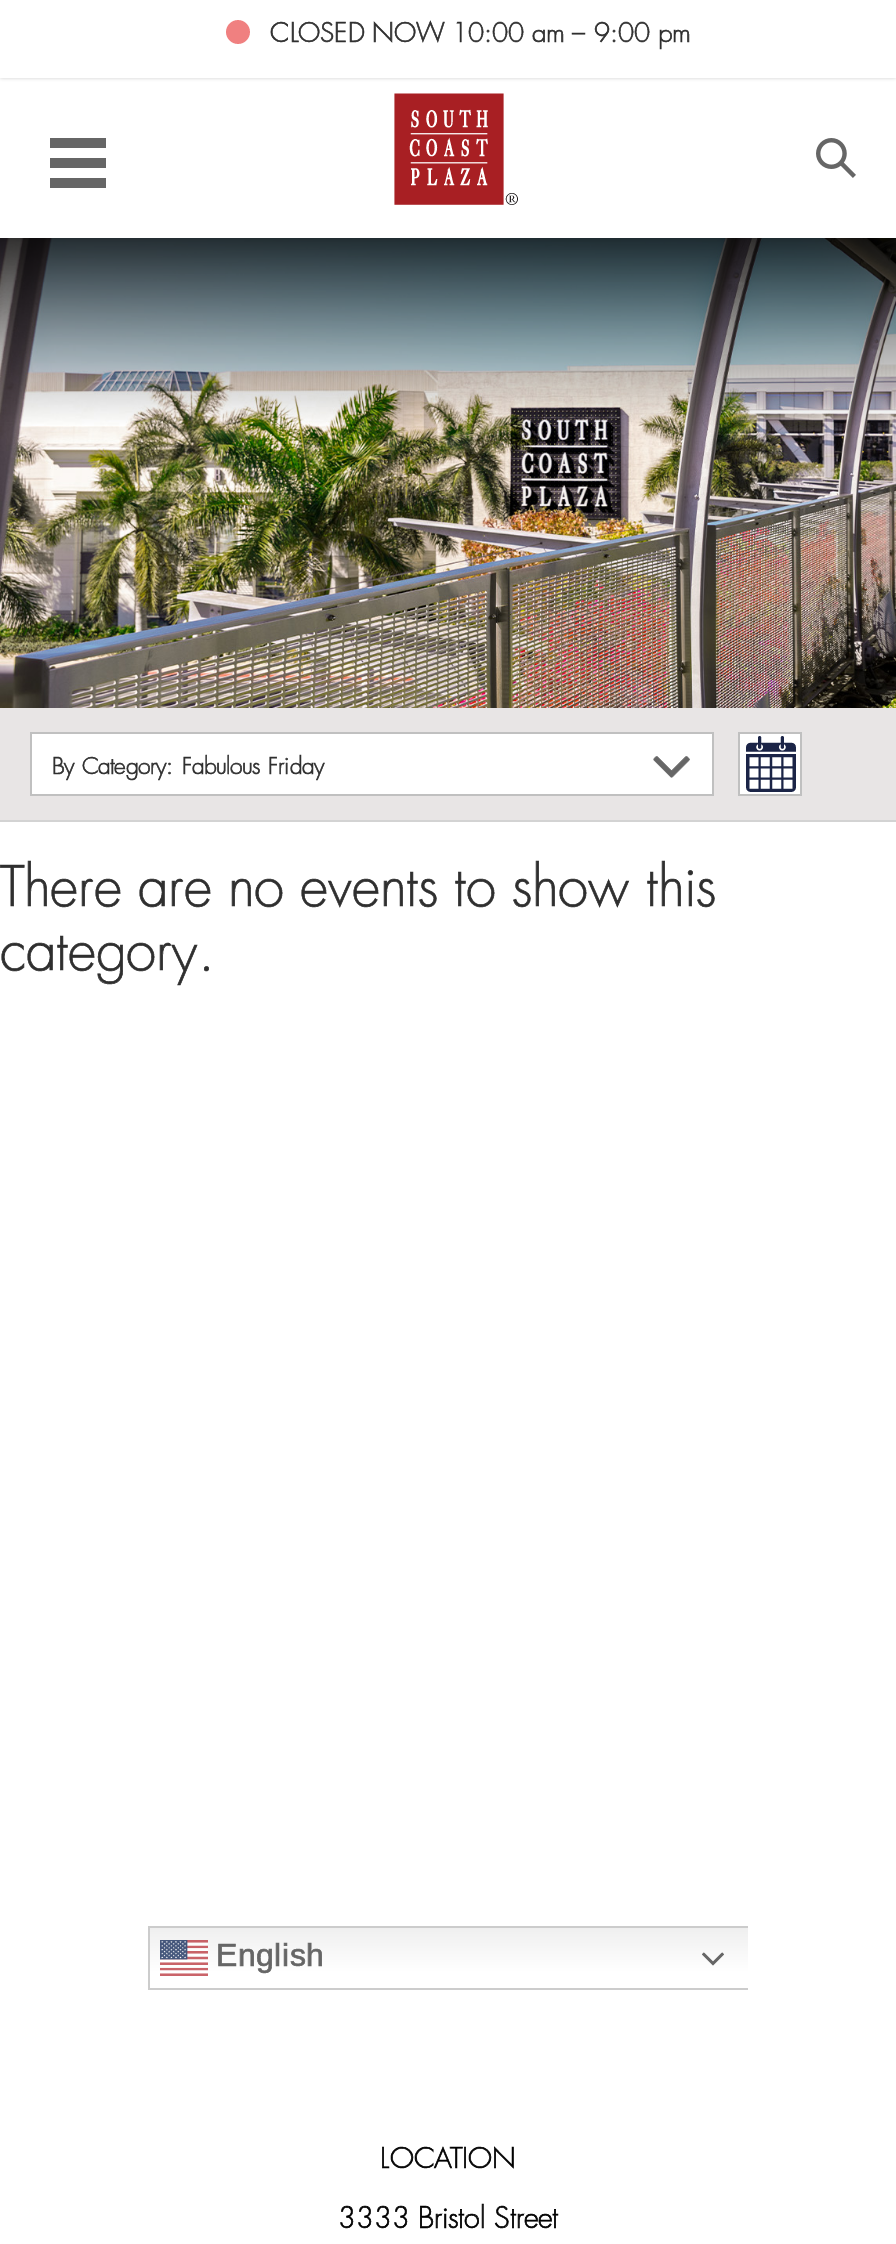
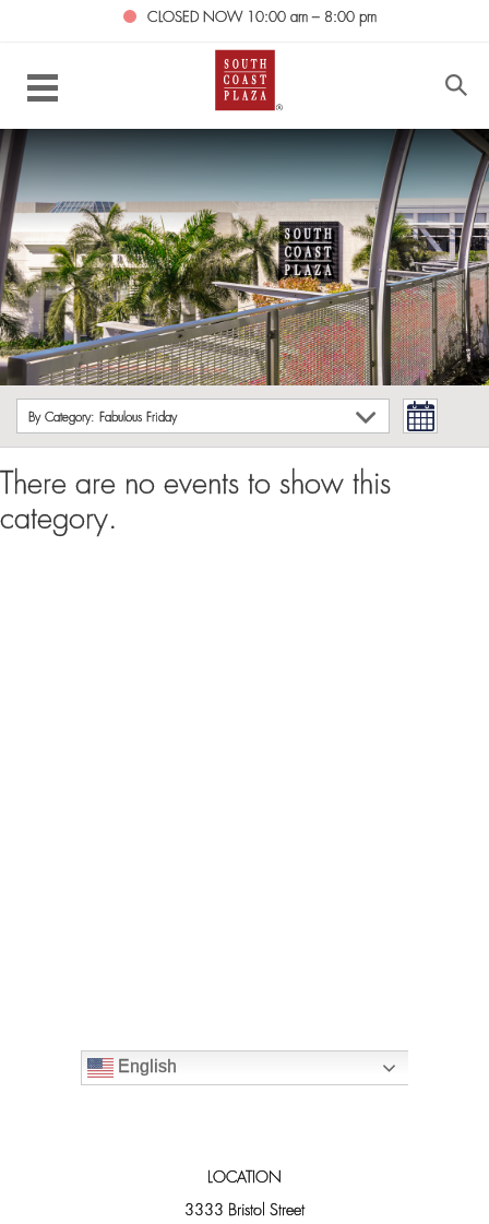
[270,22,690,48] CLOSED NOW 10:00 am – 9:00 pm -> [147,11,377,25] CLOSED NOW 10:00 am – 8:00 pm

